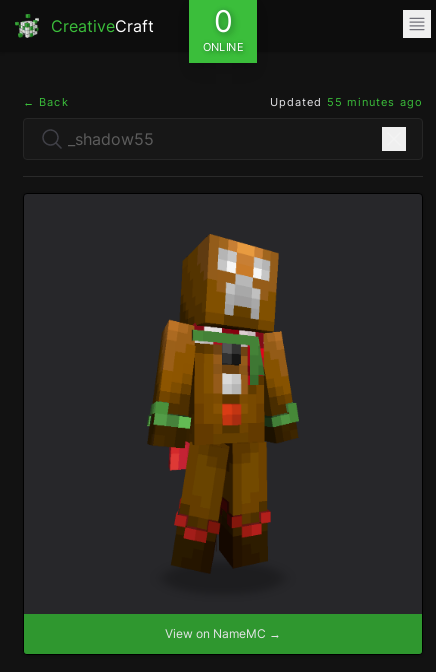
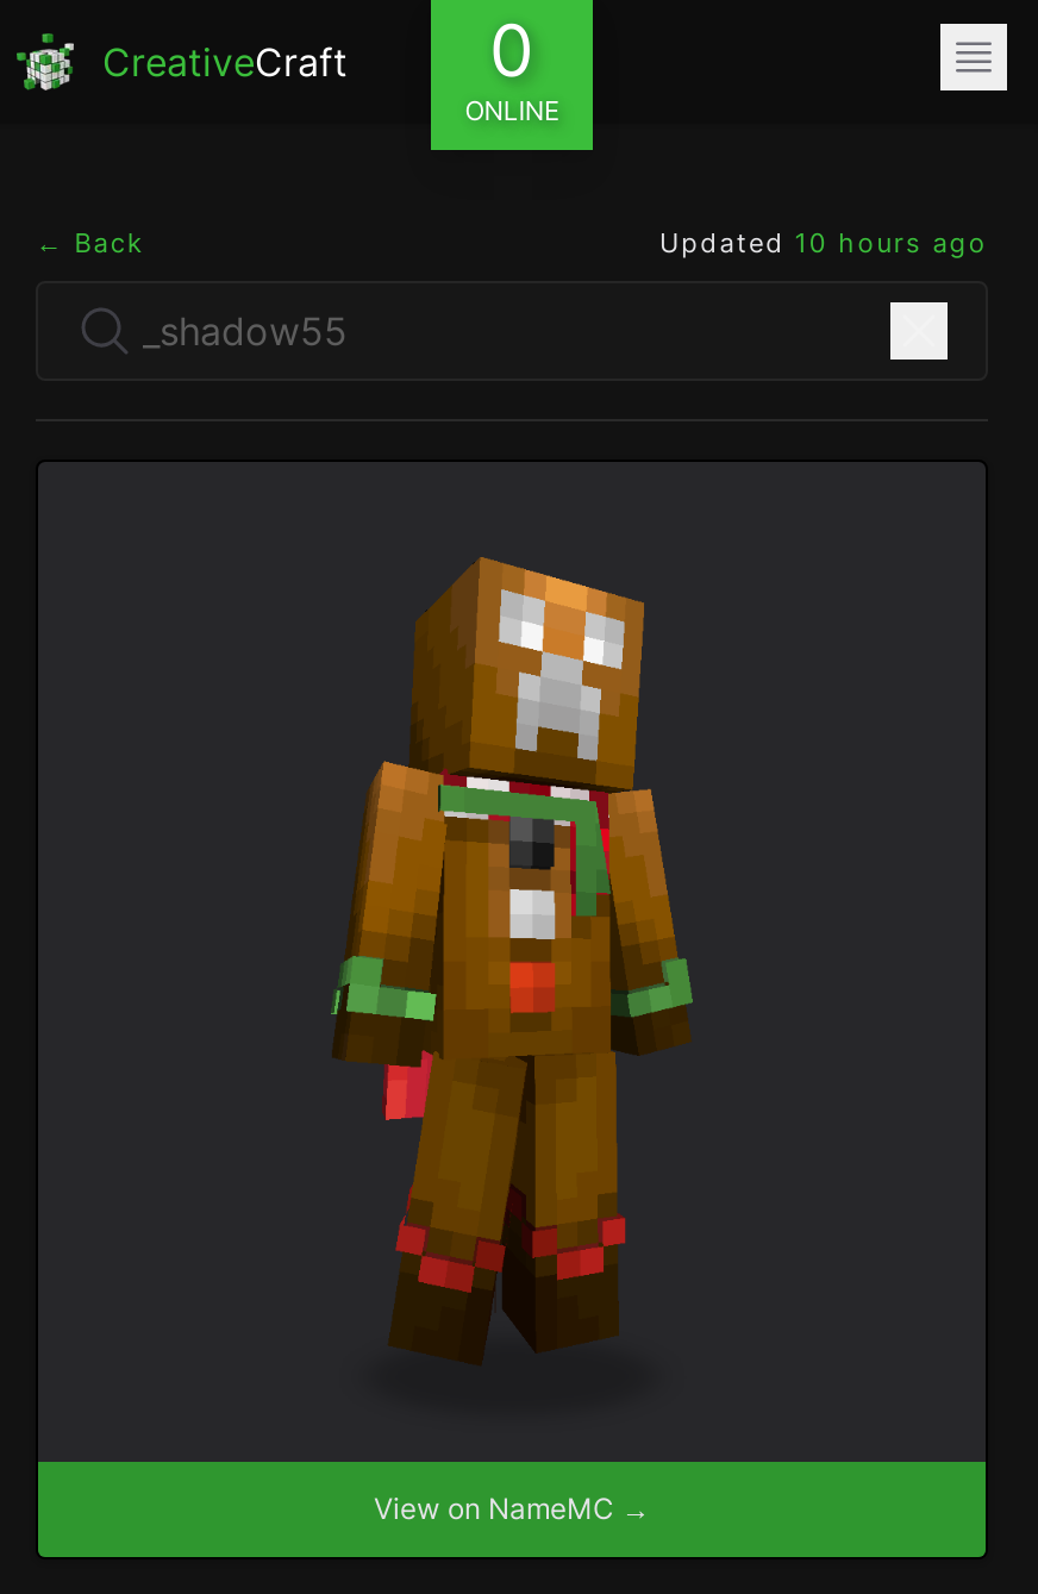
[270,95,423,109] Updated 55 minutes ago -> [659,226,988,260] Updated 10 hours ago

